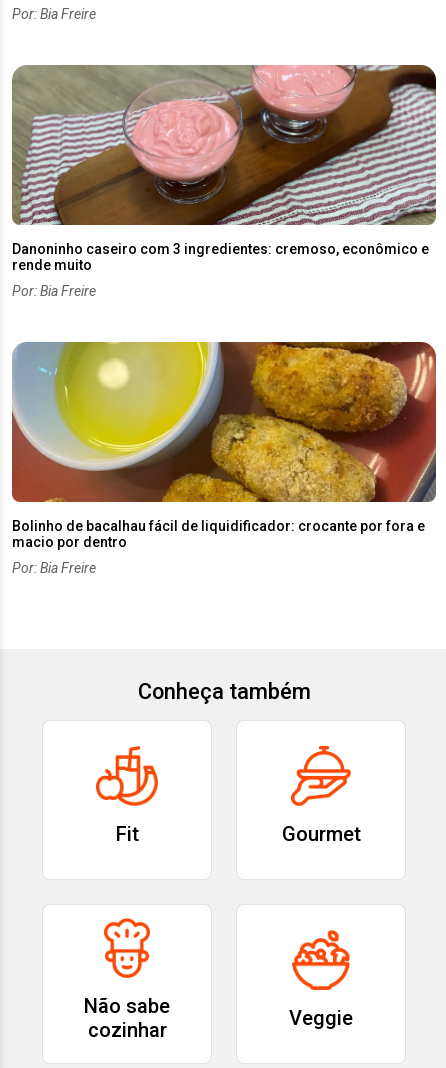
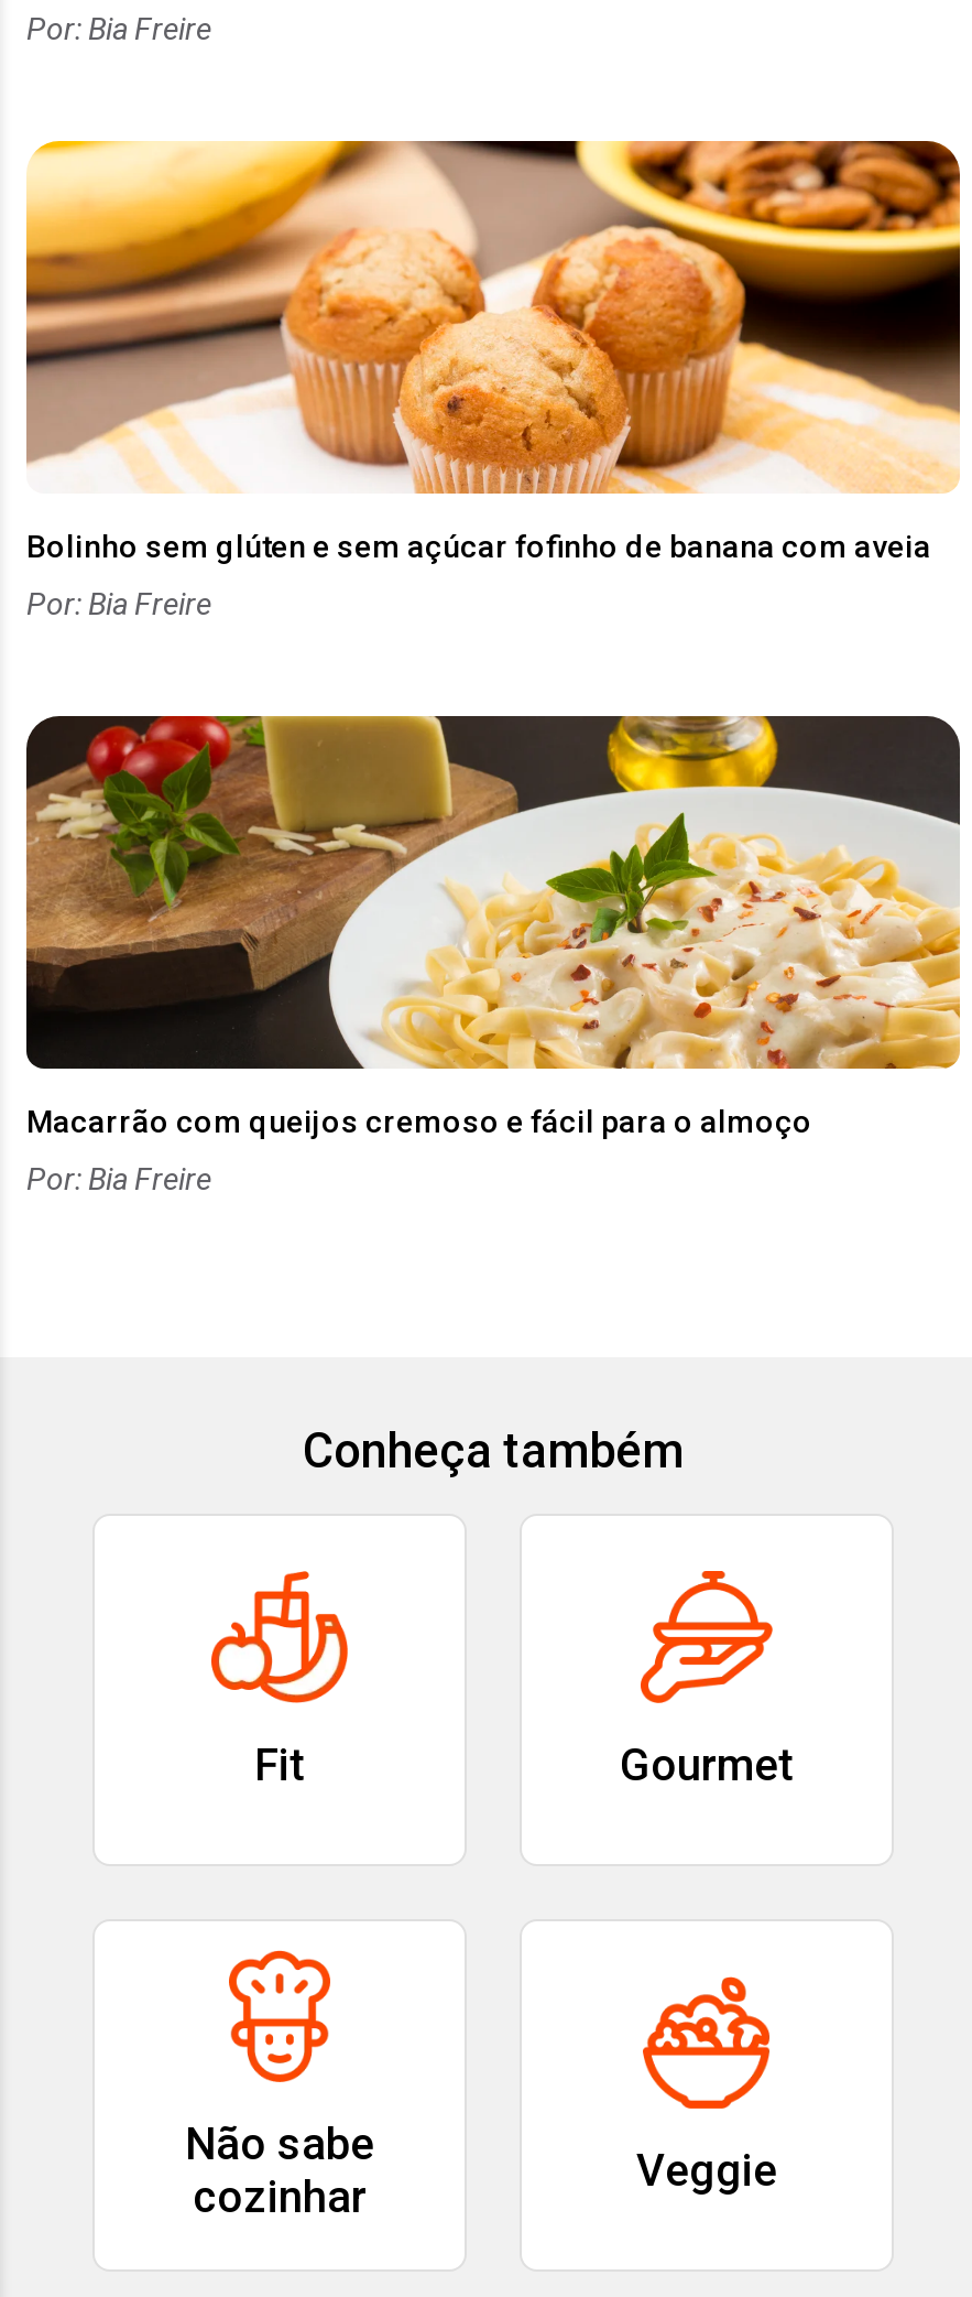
[11,64,437,273] [image] | Danoninho caseiro com 3 ingredientes: cremoso, econômico e | rende muito -> [24,139,962,564] [image] | Bolinho sem glúten e sem açúcar fofinho de banana com aveia
[11,341,437,550] [image] | Bolinho de bacalhau fácil de liquidificador: crocante por fora e | macio por dentro -> [24,714,962,1139] [image] | Macarrão com queijos cremoso e fácil para o almoço

